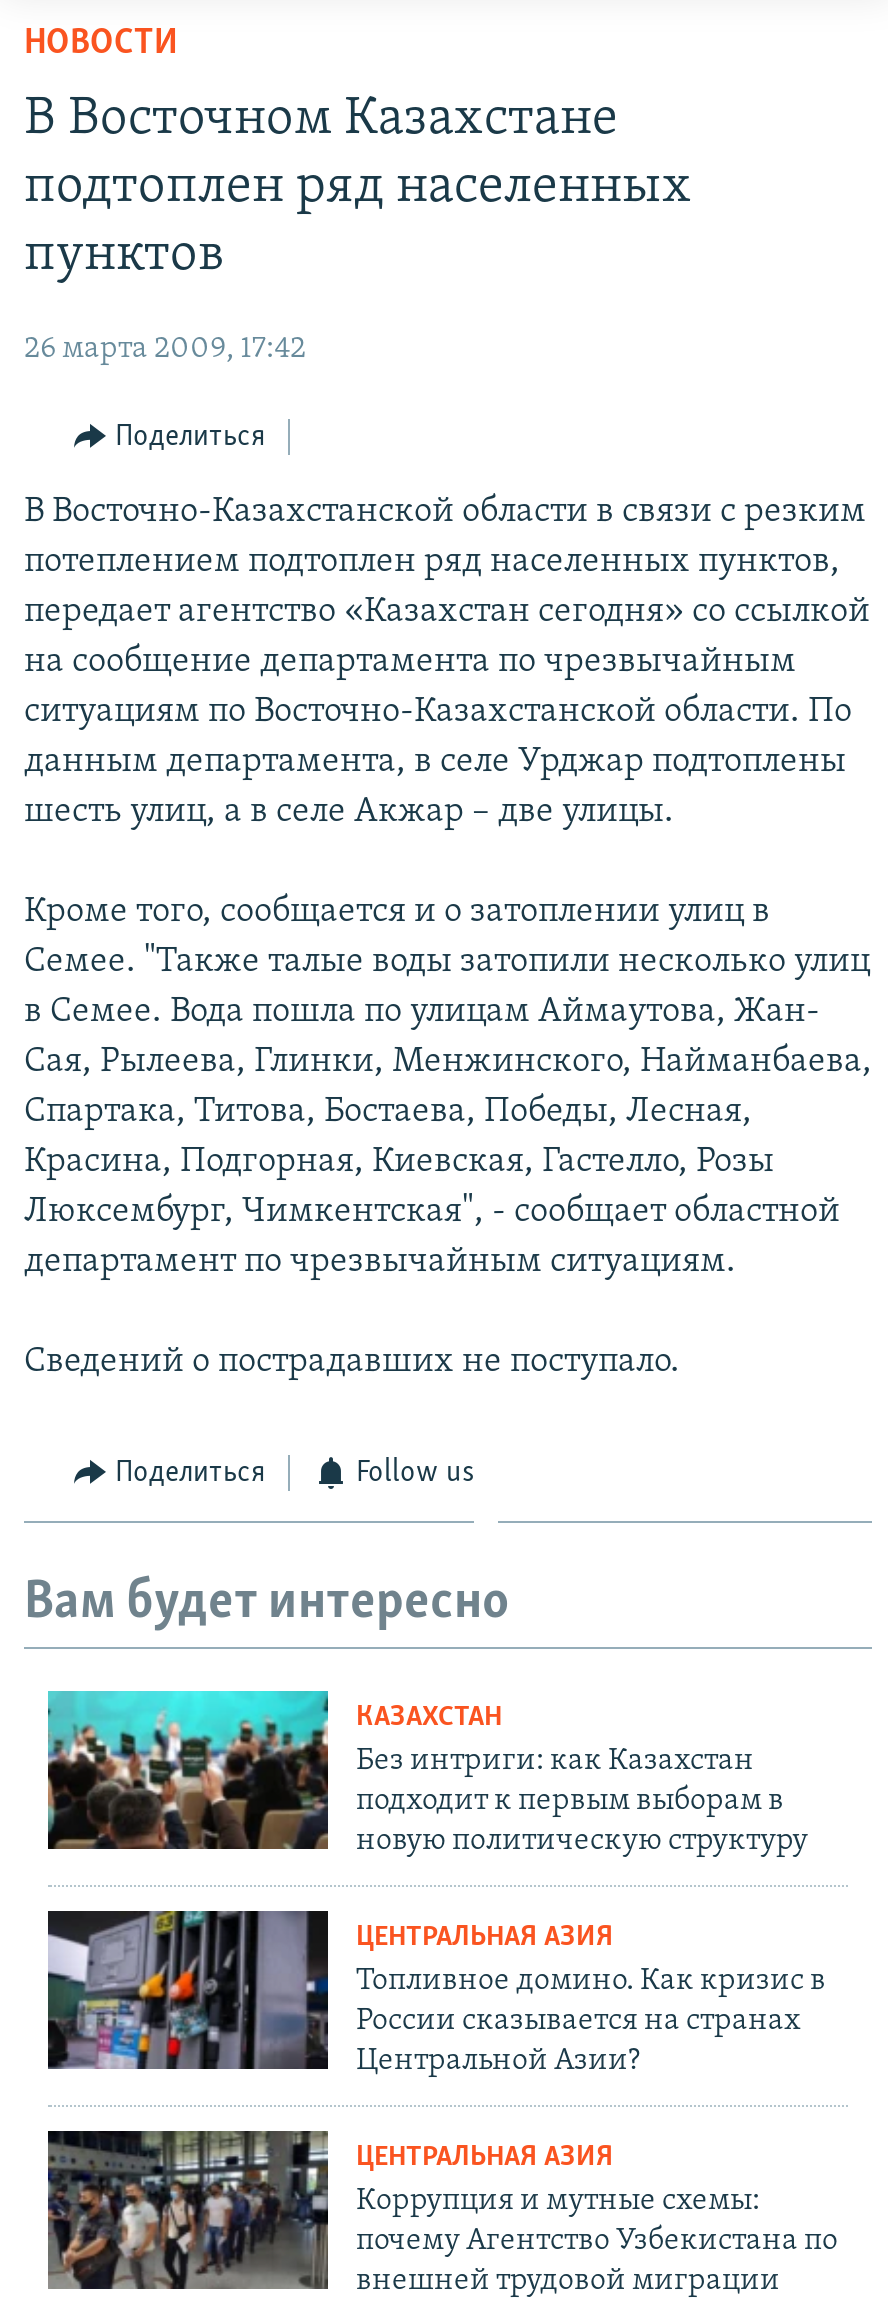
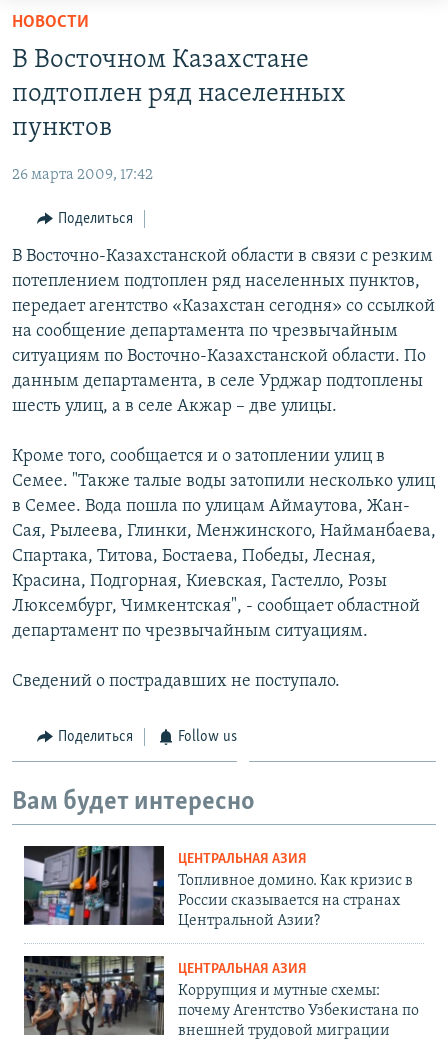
[46,1689,808,1857] [image] | КАЗАХСТАН | Без интриги: как Казахстан | подходит к первым выборам в | новую политическую структуру -> none

